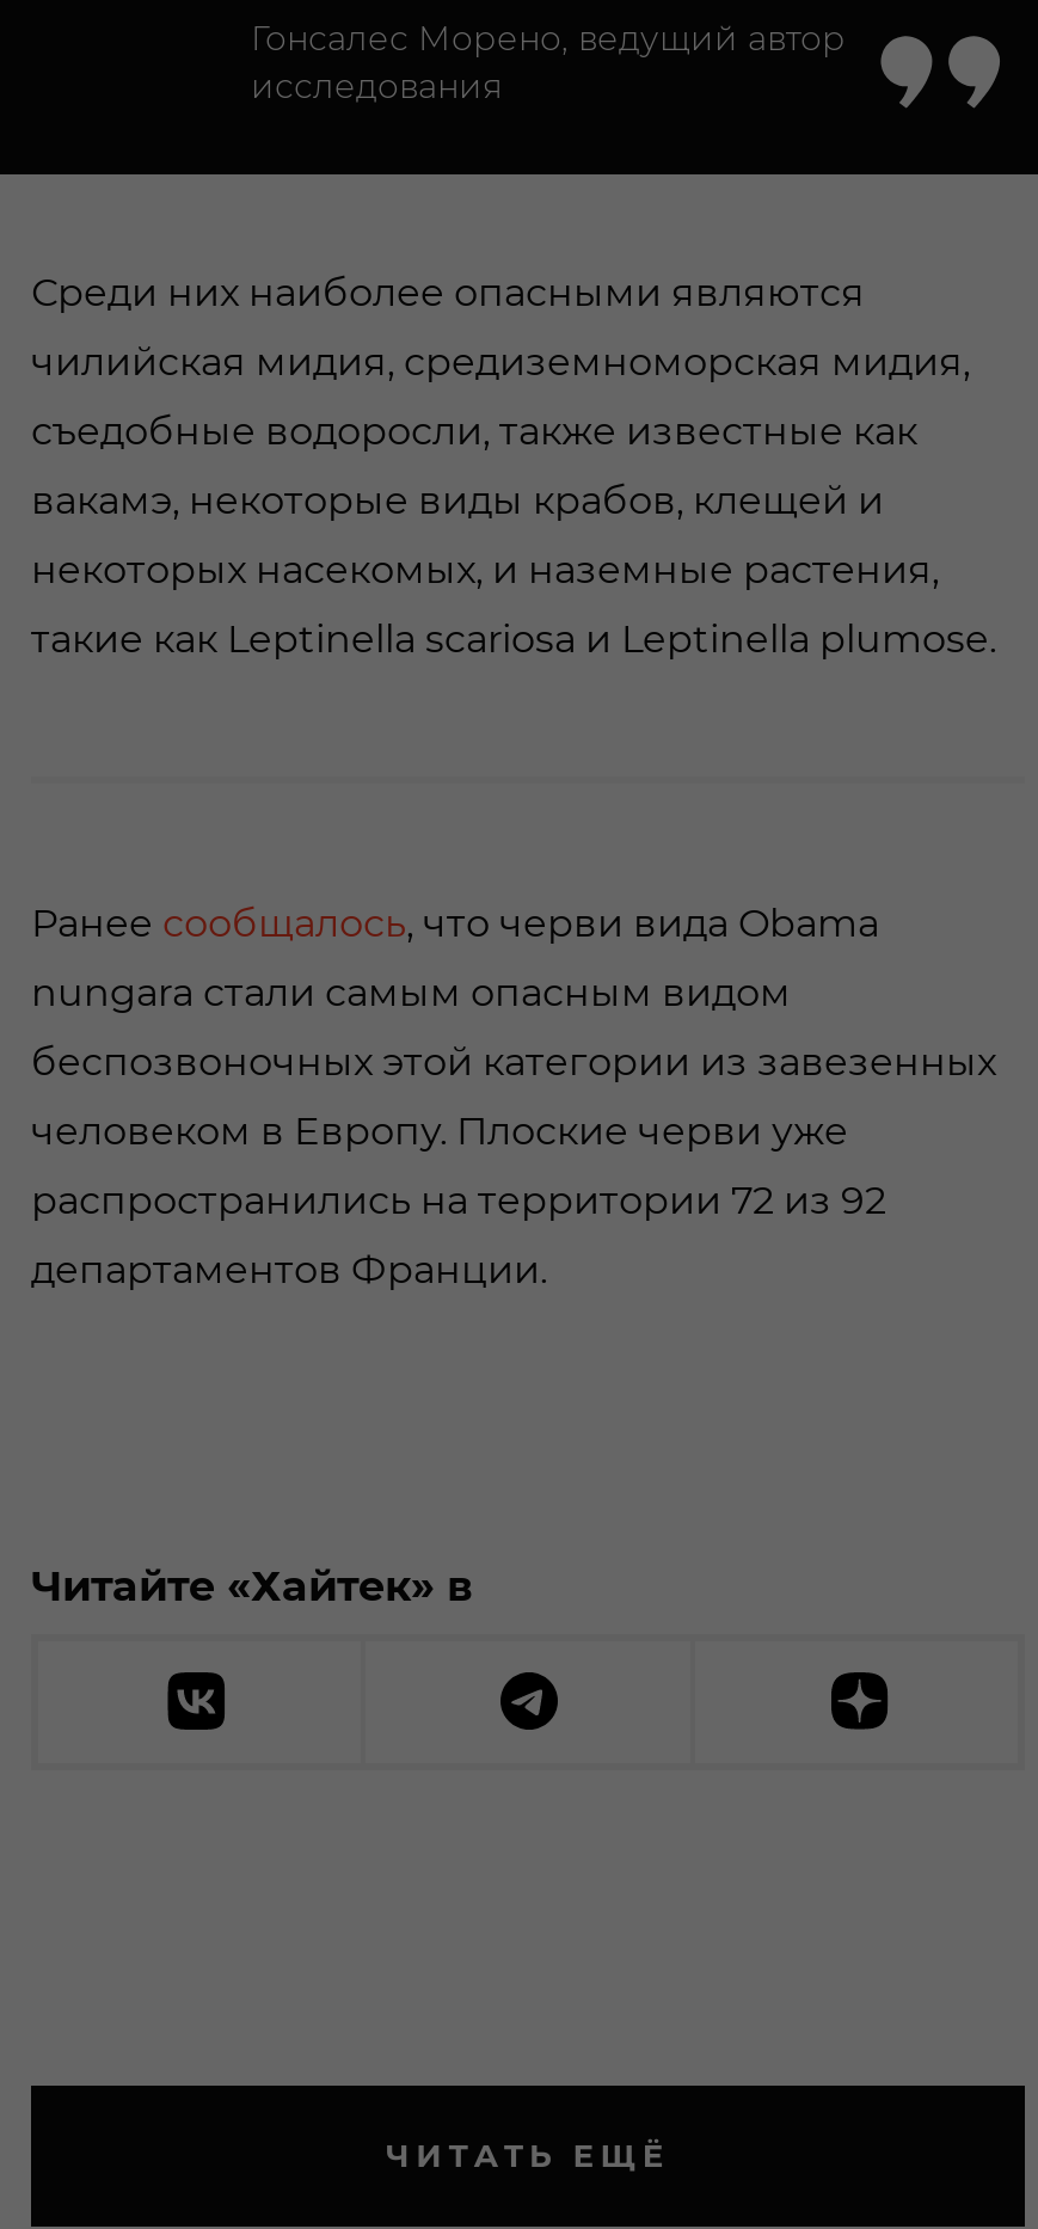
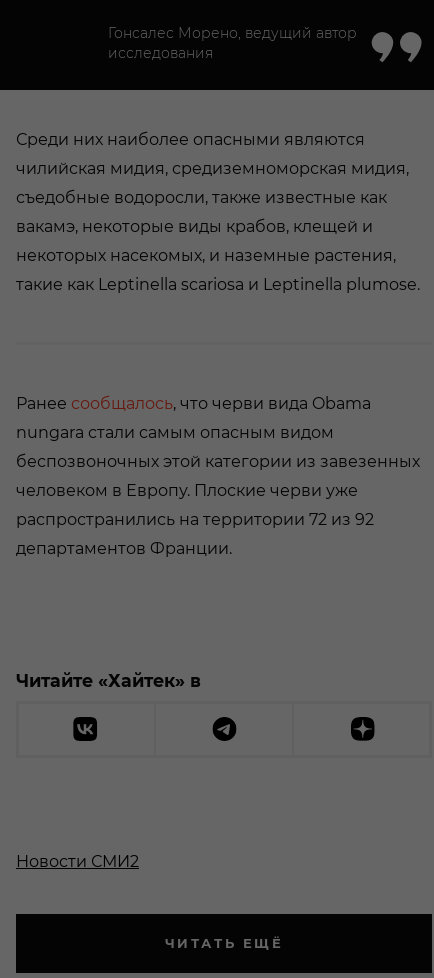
none -> [16,852,139,871] Новости СМИ2

